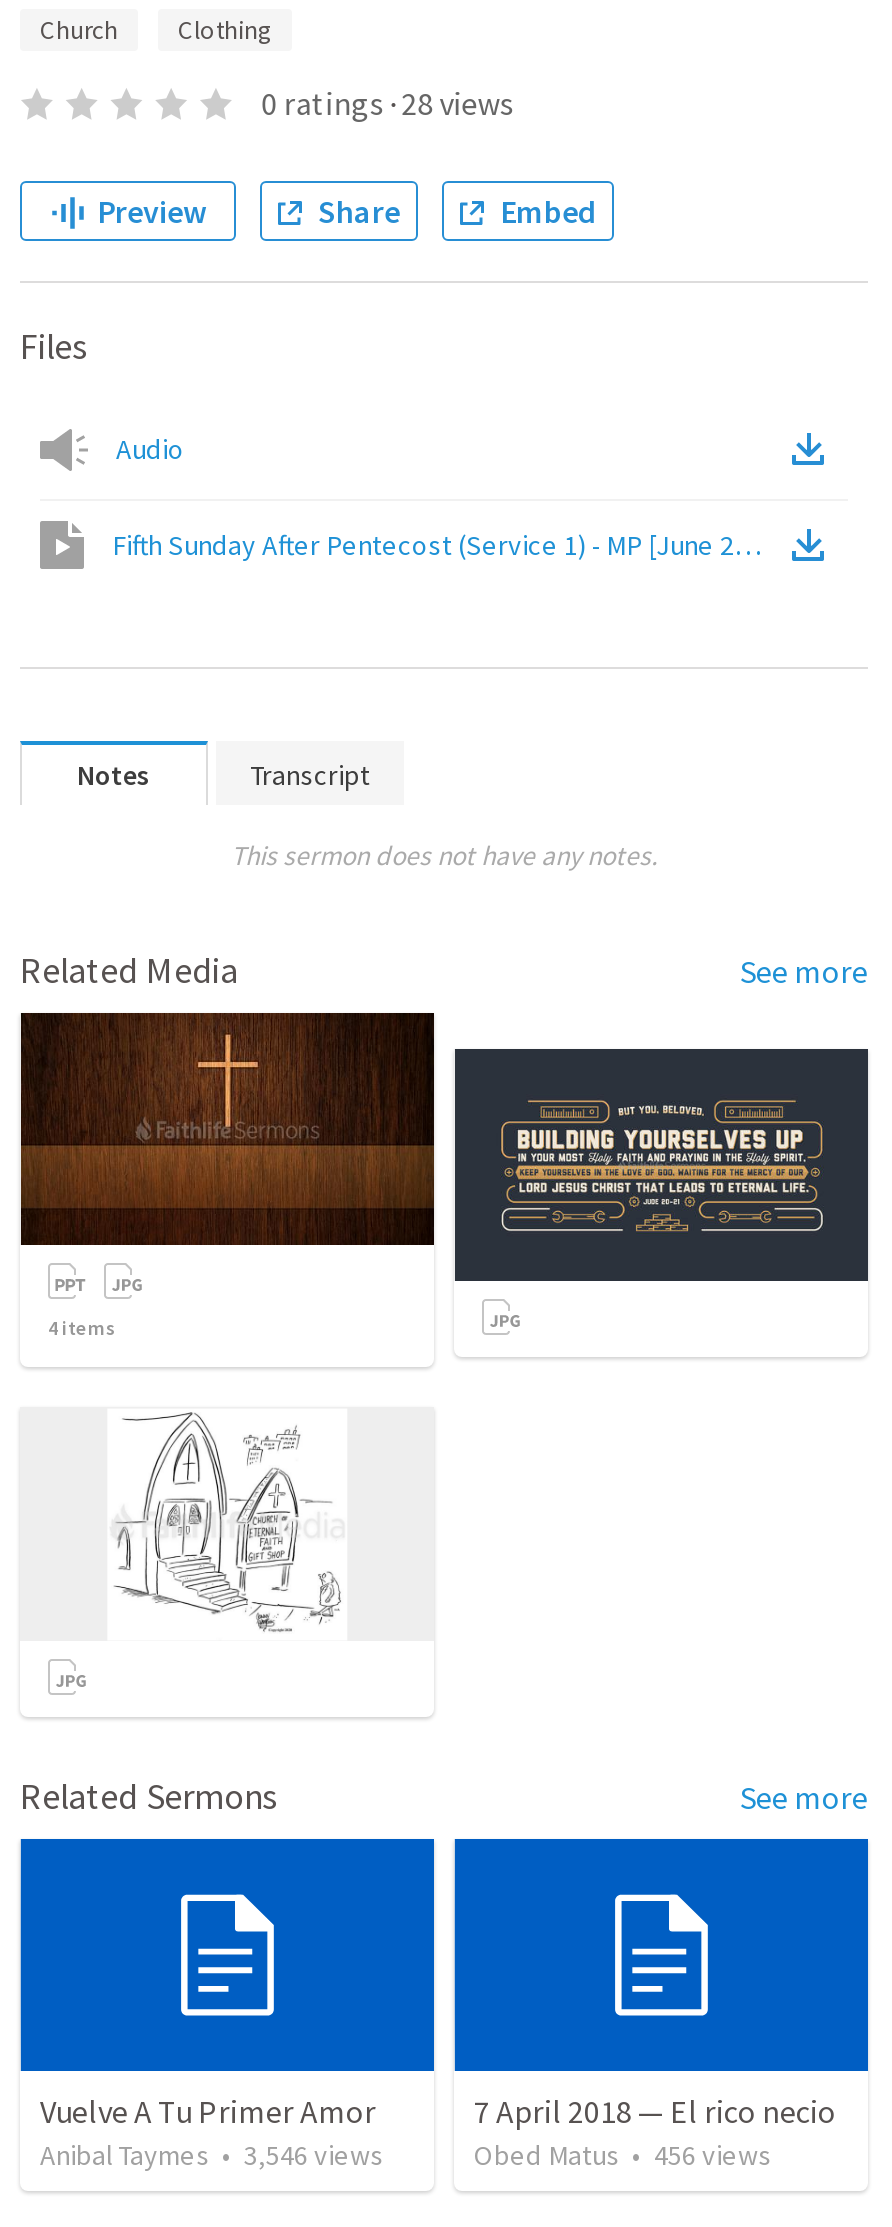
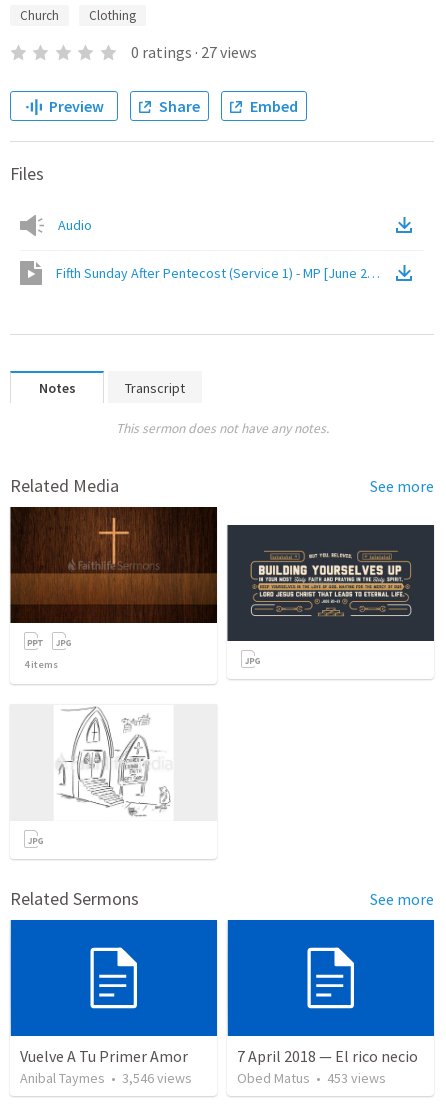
[261,83,513,123] 0 ratings · 28 views -> [131,42,257,62] 0 ratings · 27 views
[474,2138,772,2174] Obed Matus • 456 views -> [237,1069,386,1087] Obed Matus • 453 views

